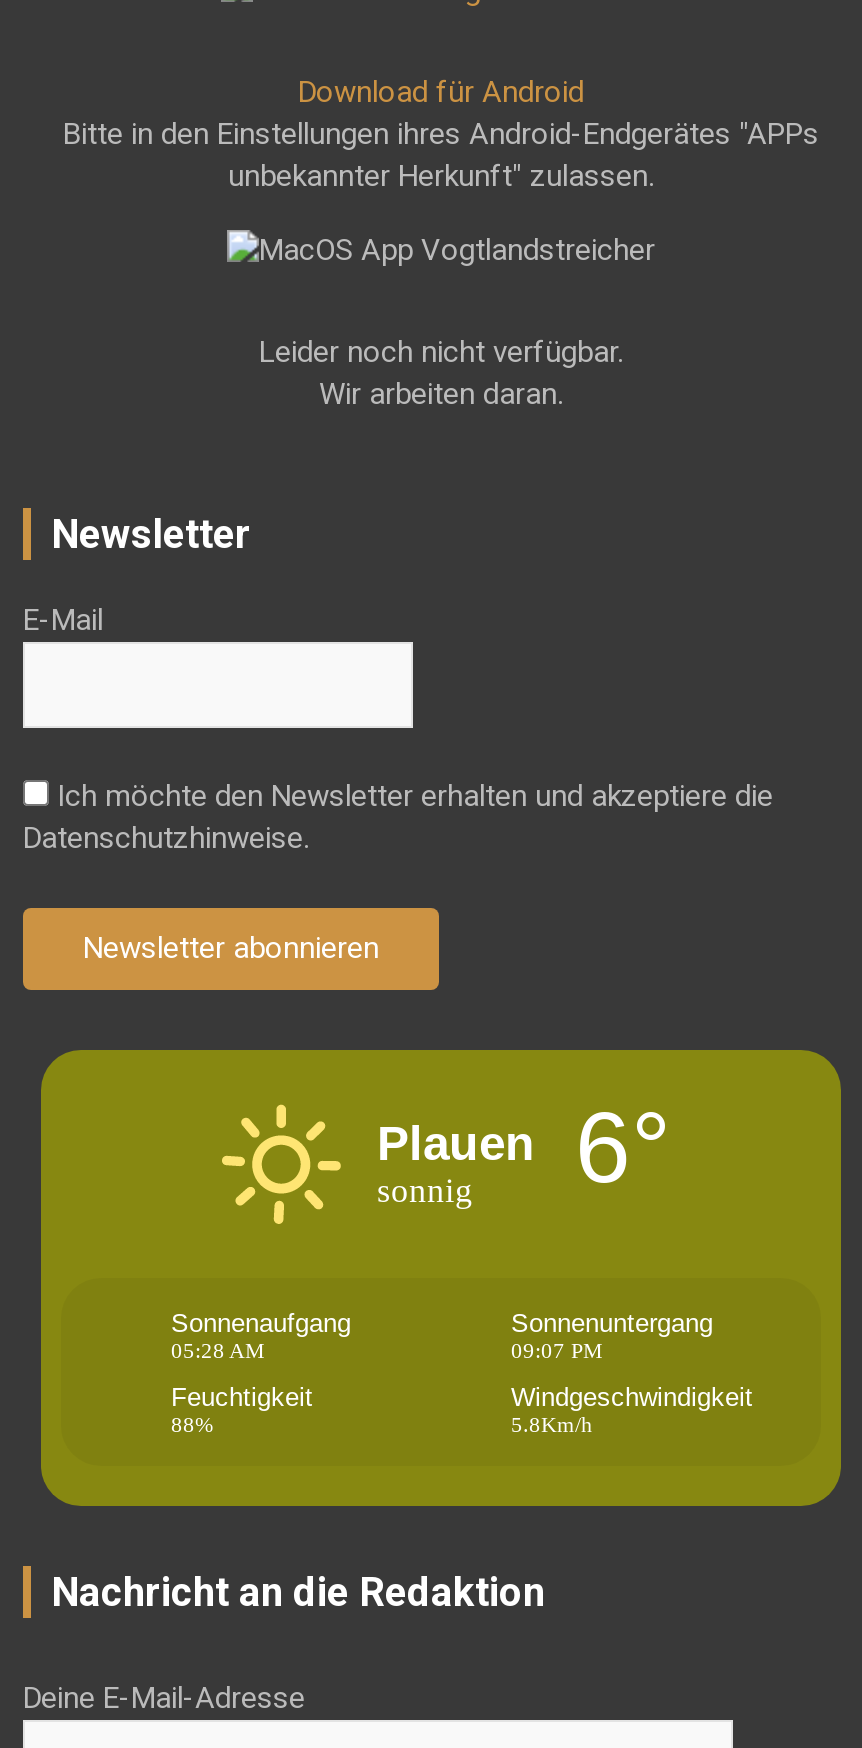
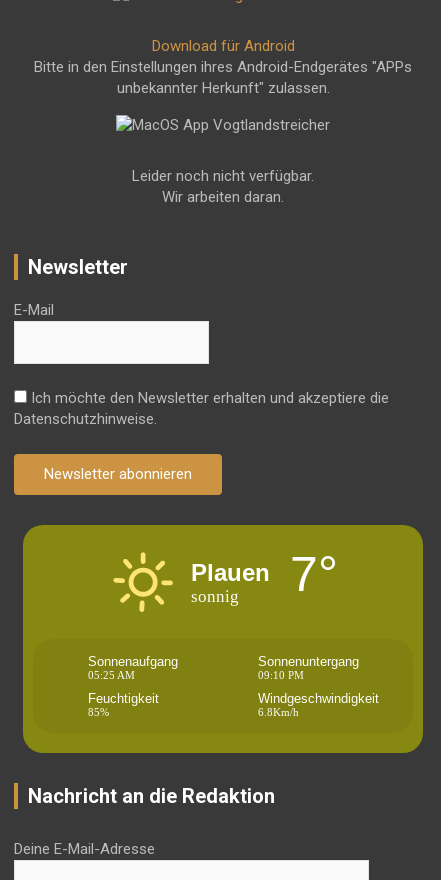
[377,1092,671,1204] Plauen 6° -> [191,546,338,602] Plauen 7°
[171,1338,265,1362] 05:28 AM -> [88,669,135,681] 05:25 AM
[511,1338,603,1362] 09:07 PM -> [258,669,304,681] 09:10 PM
[171,1412,213,1436] 88% -> [88,706,109,718] 85%
[511,1412,593,1436] 5.8Km/h -> [258,706,299,718] 6.8Km/h

